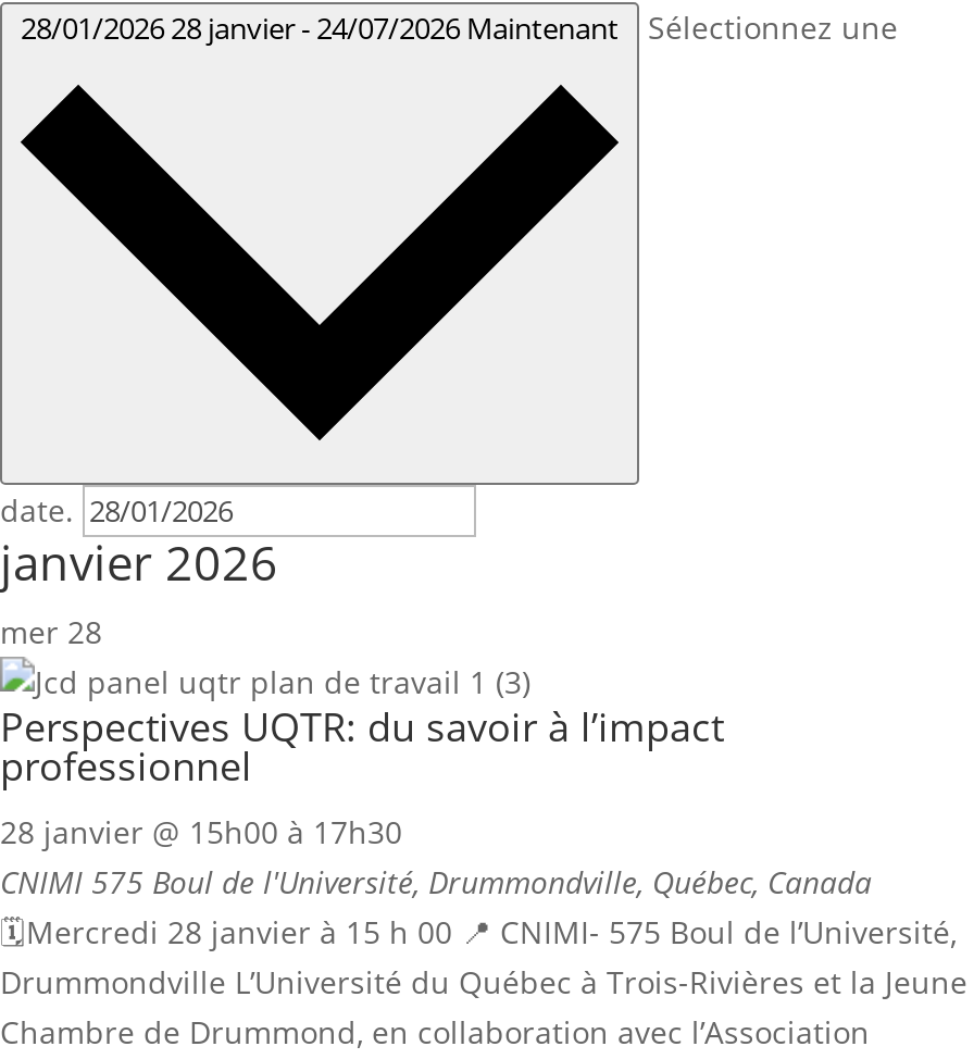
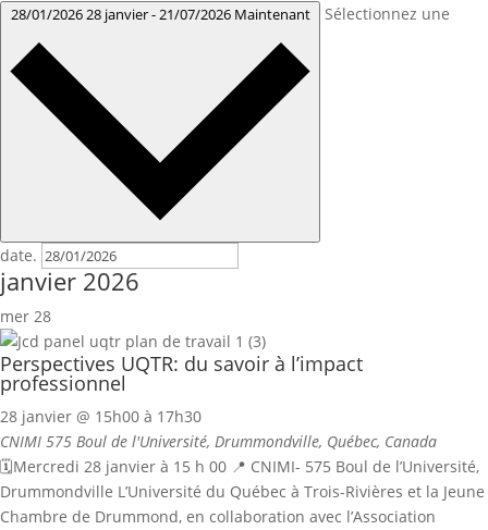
[21,8,619,47] 28/01/2026 28 janvier- 24/07/2026 Maintenant -> [10,4,310,24] 28/01/2026 28 janvier- 21/07/2026 Maintenant

